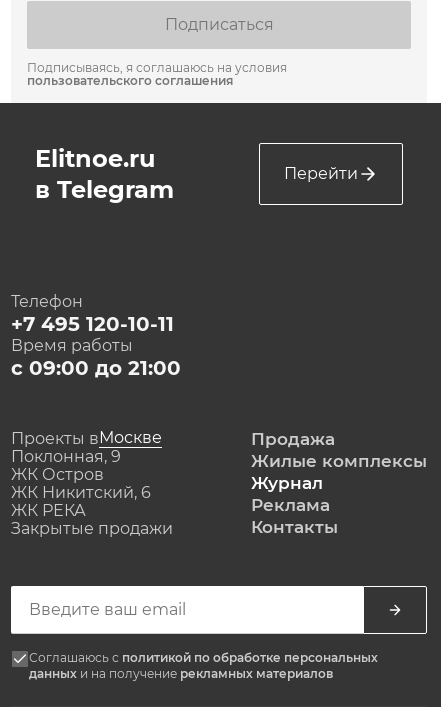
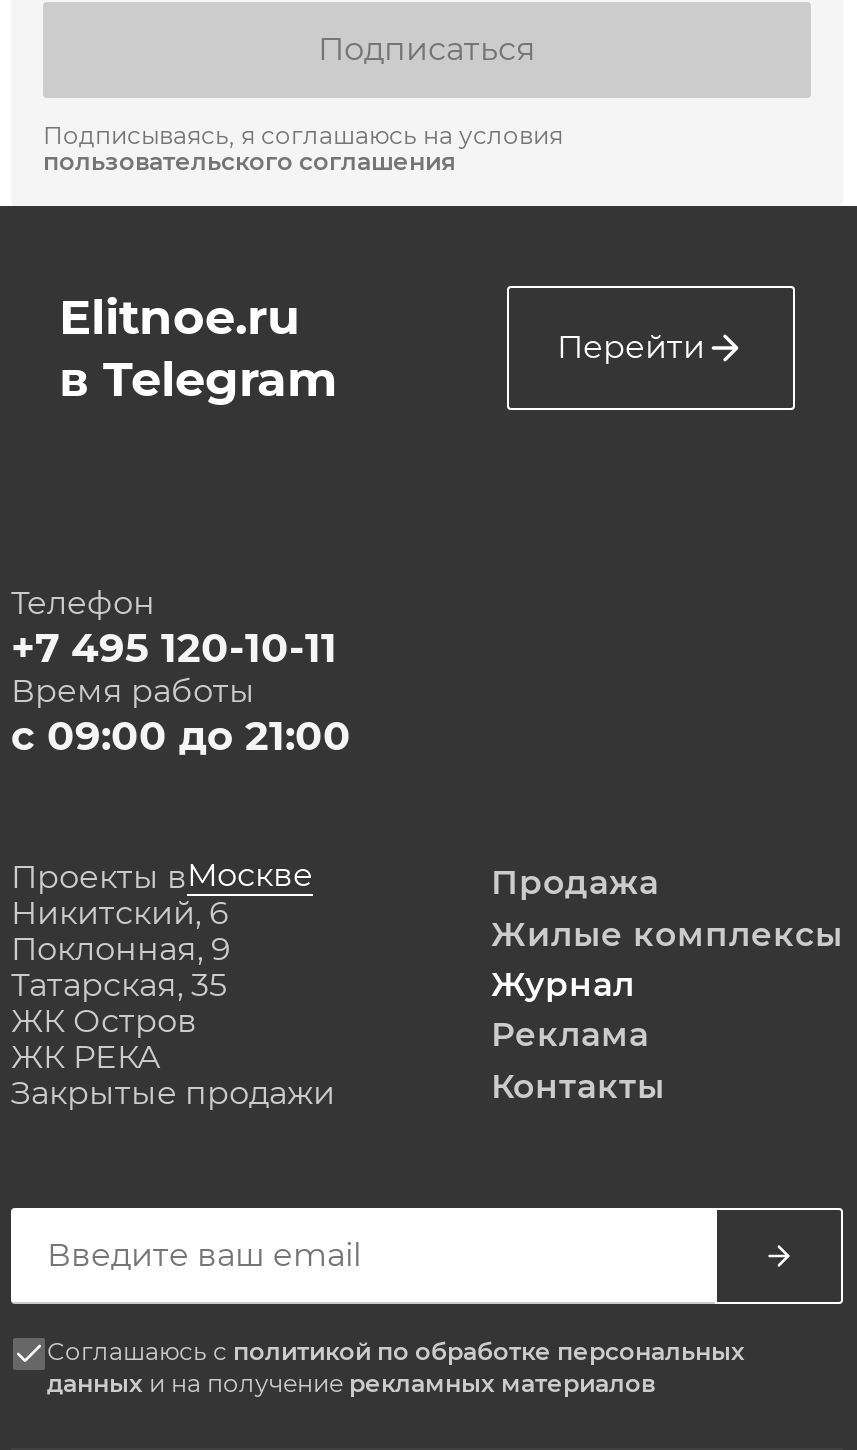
none -> [11,894,229,932] Никитский, 6
moved [11,465,104,484] -> [11,1002,197,1040]: ЖК Остров
[11,483,151,502] ЖК Никитский, 6 -> none
none -> [11,966,227,1004] Татарская, 35

